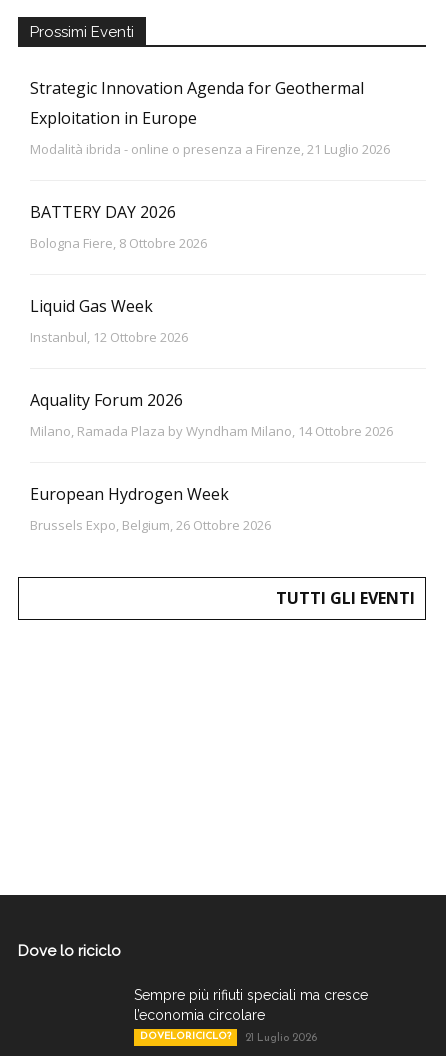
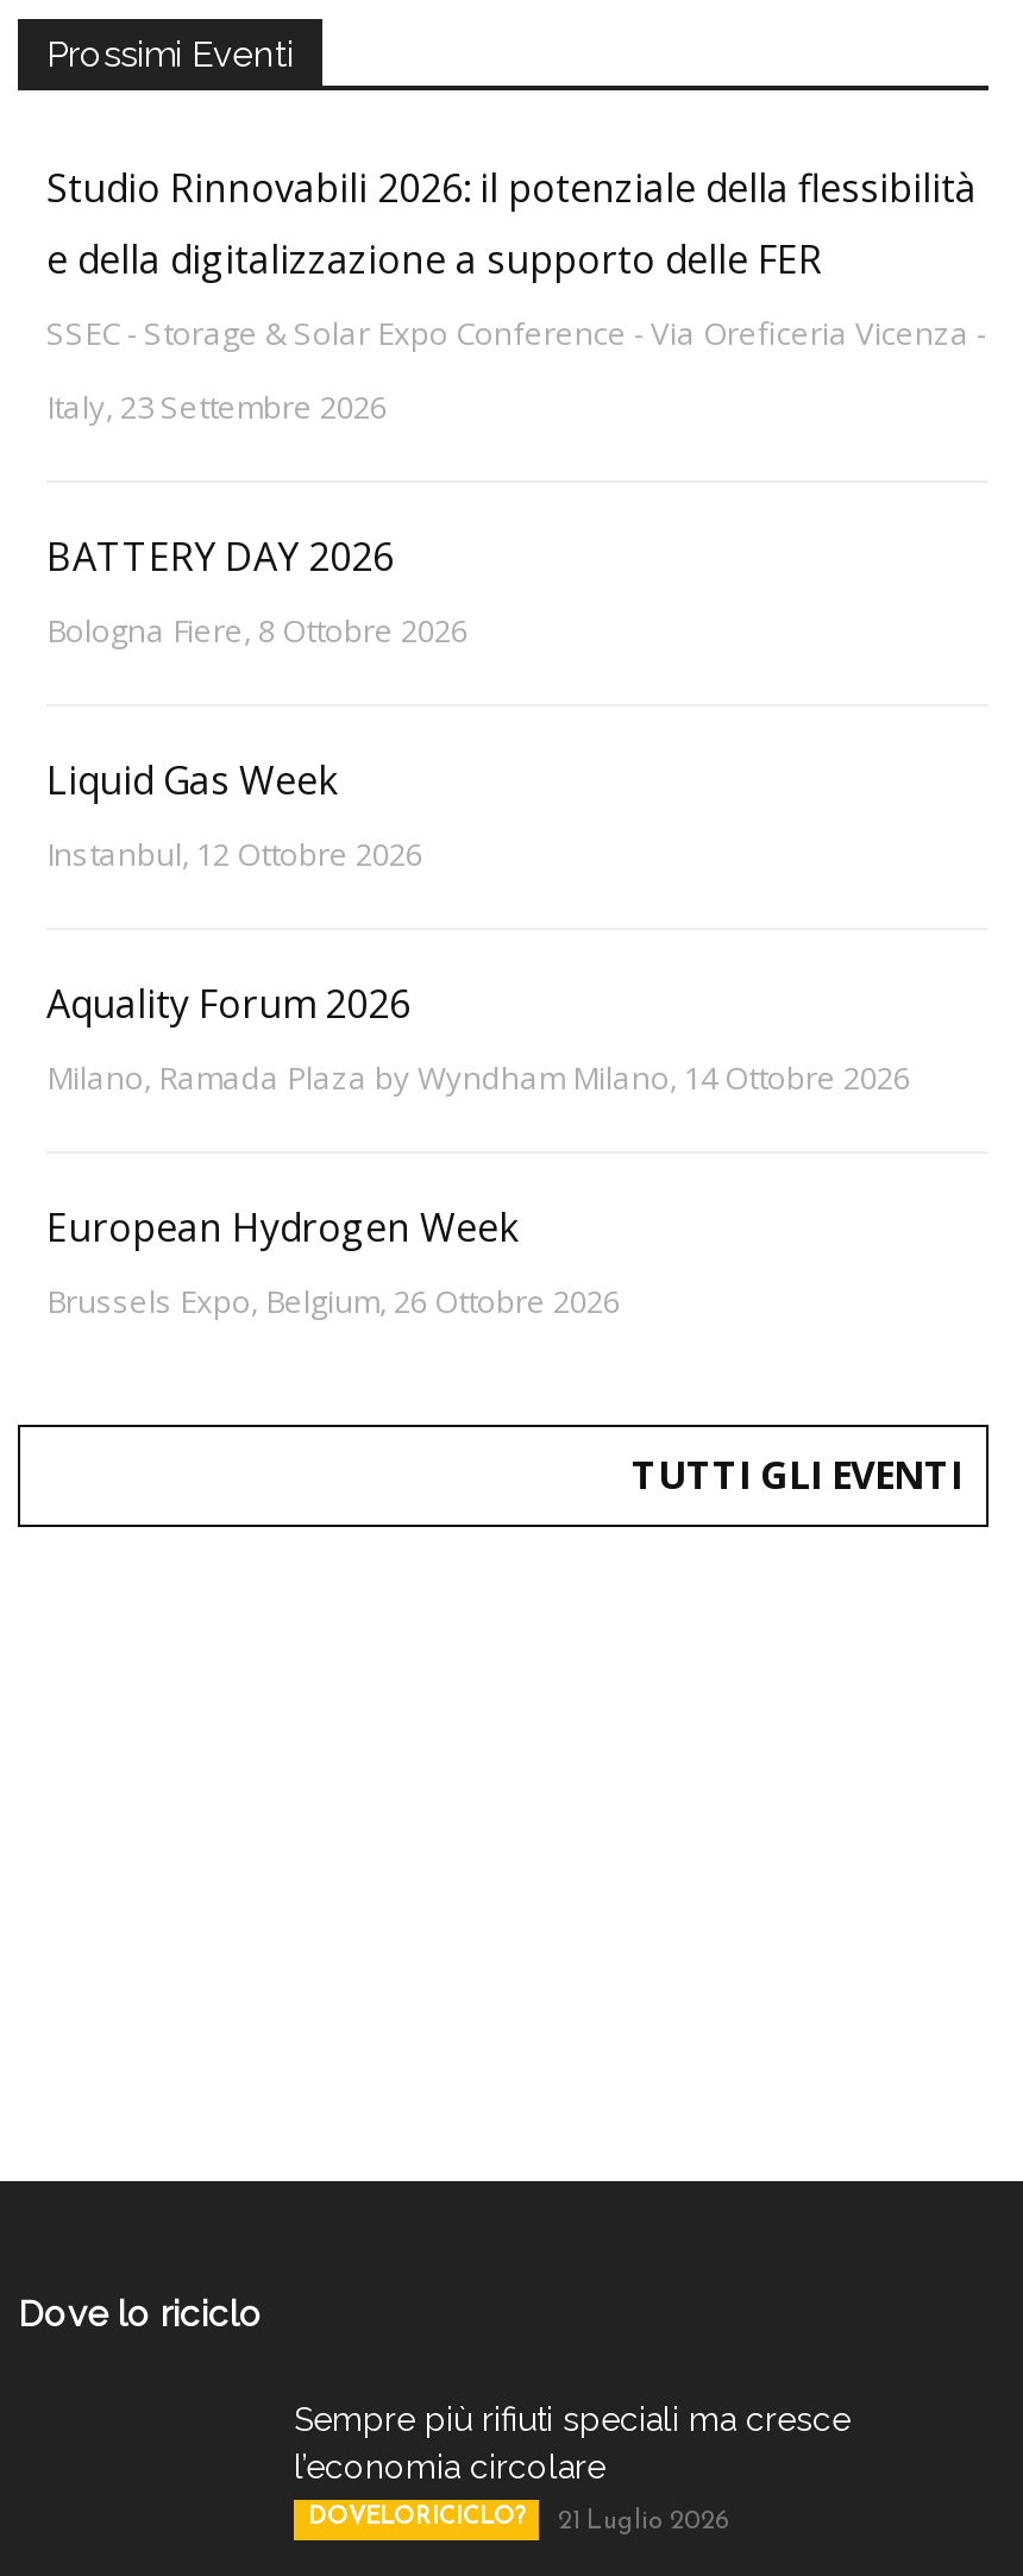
[30,77,390,158] Strategic Innovation Agenda for Geothermal | Exploitation in Europe | Modalità ibrida - online o presenza a Firenze, 21 Luglio 2026 -> [46,163,986,429] Studio Rinnovabili 2026: il potenziale della flessibilità | e della digitalizzazione a supporto delle FER | SSEC - Storage & Solar Expo Conference - Via Oreficeria Vicenza - | Italy, 23 Settembre 2026

